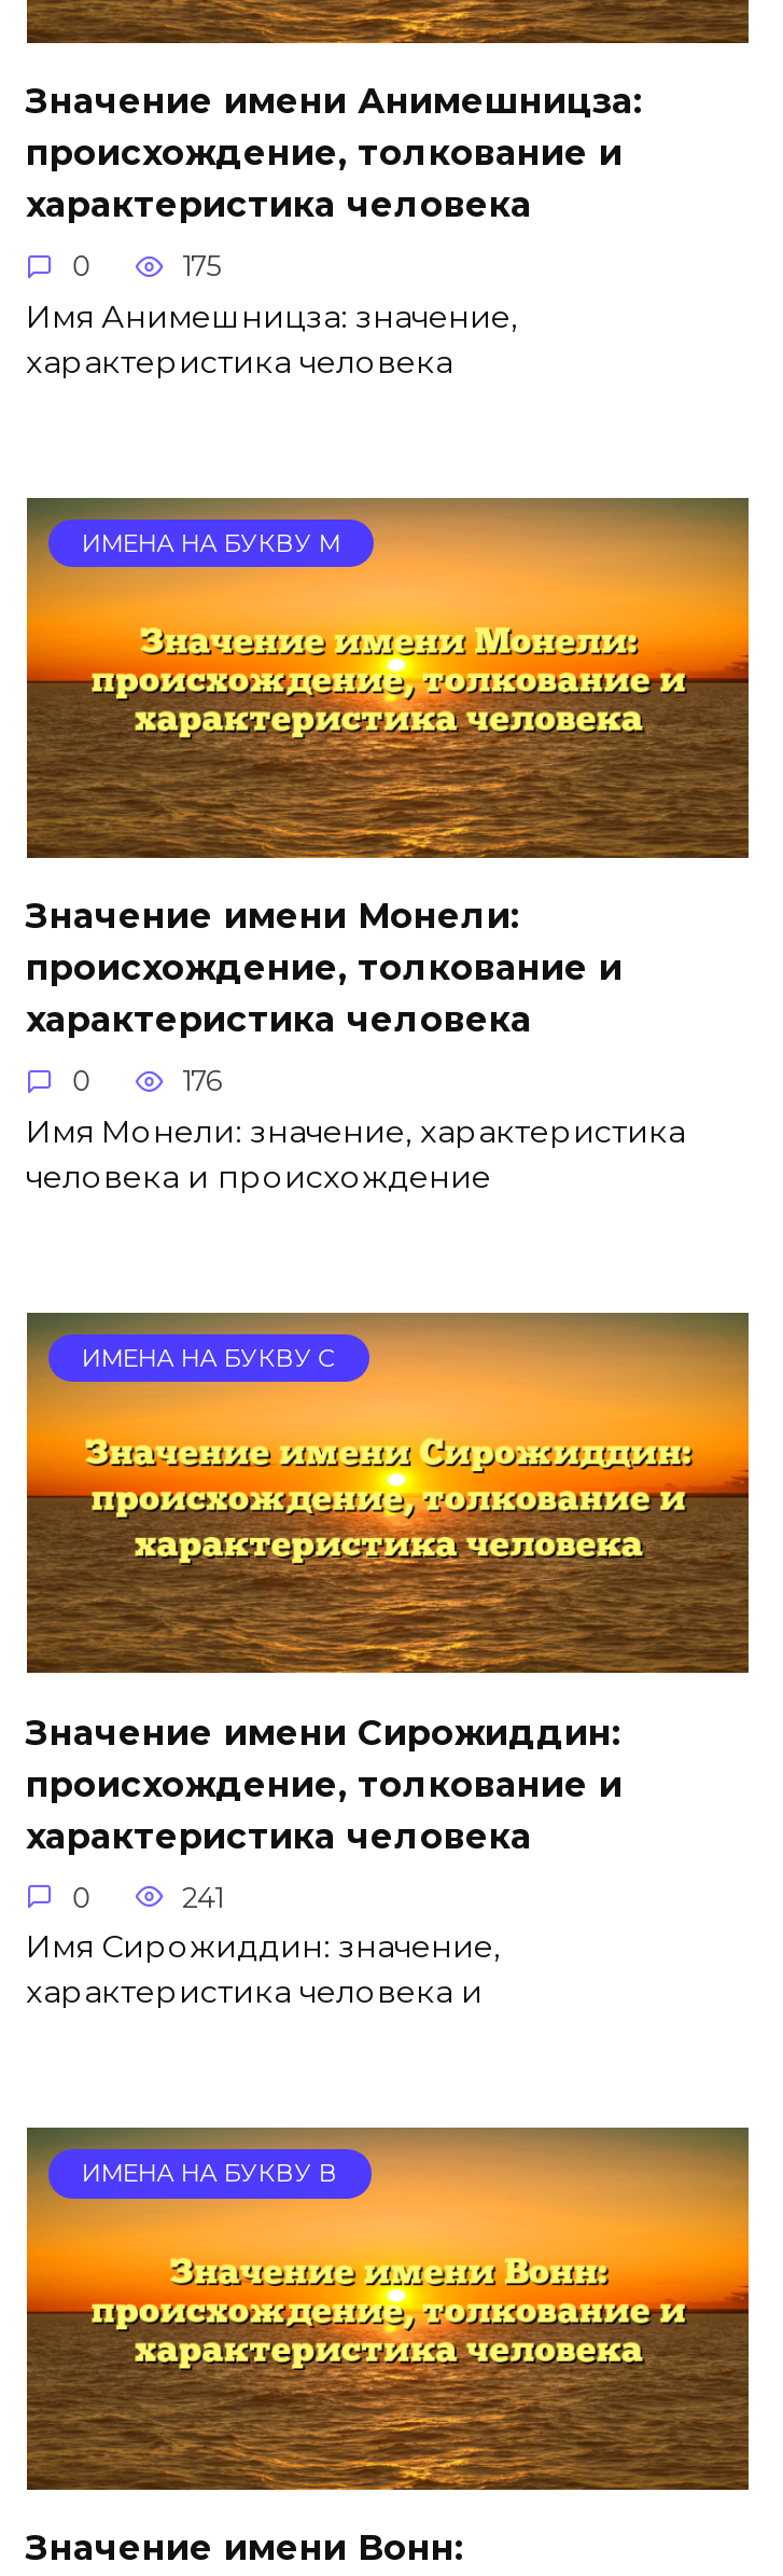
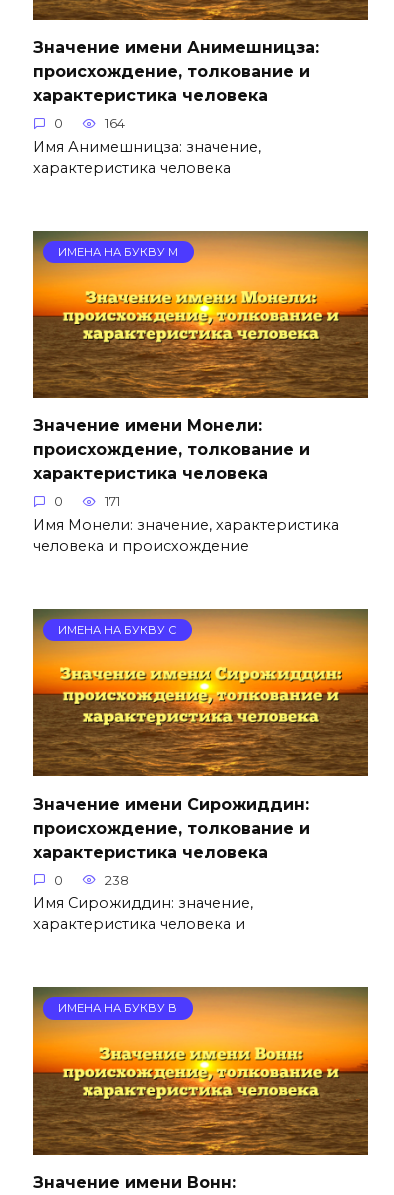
[182,250,221,283] 175 -> [105,116,125,131] 164
[182,1066,223,1098] 176 -> [105,494,120,509] 171
[182,1881,223,1914] 241 -> [105,873,129,888] 238

